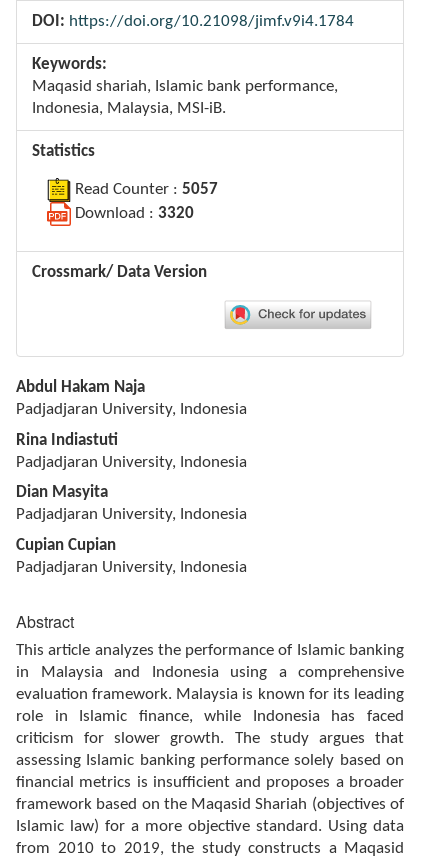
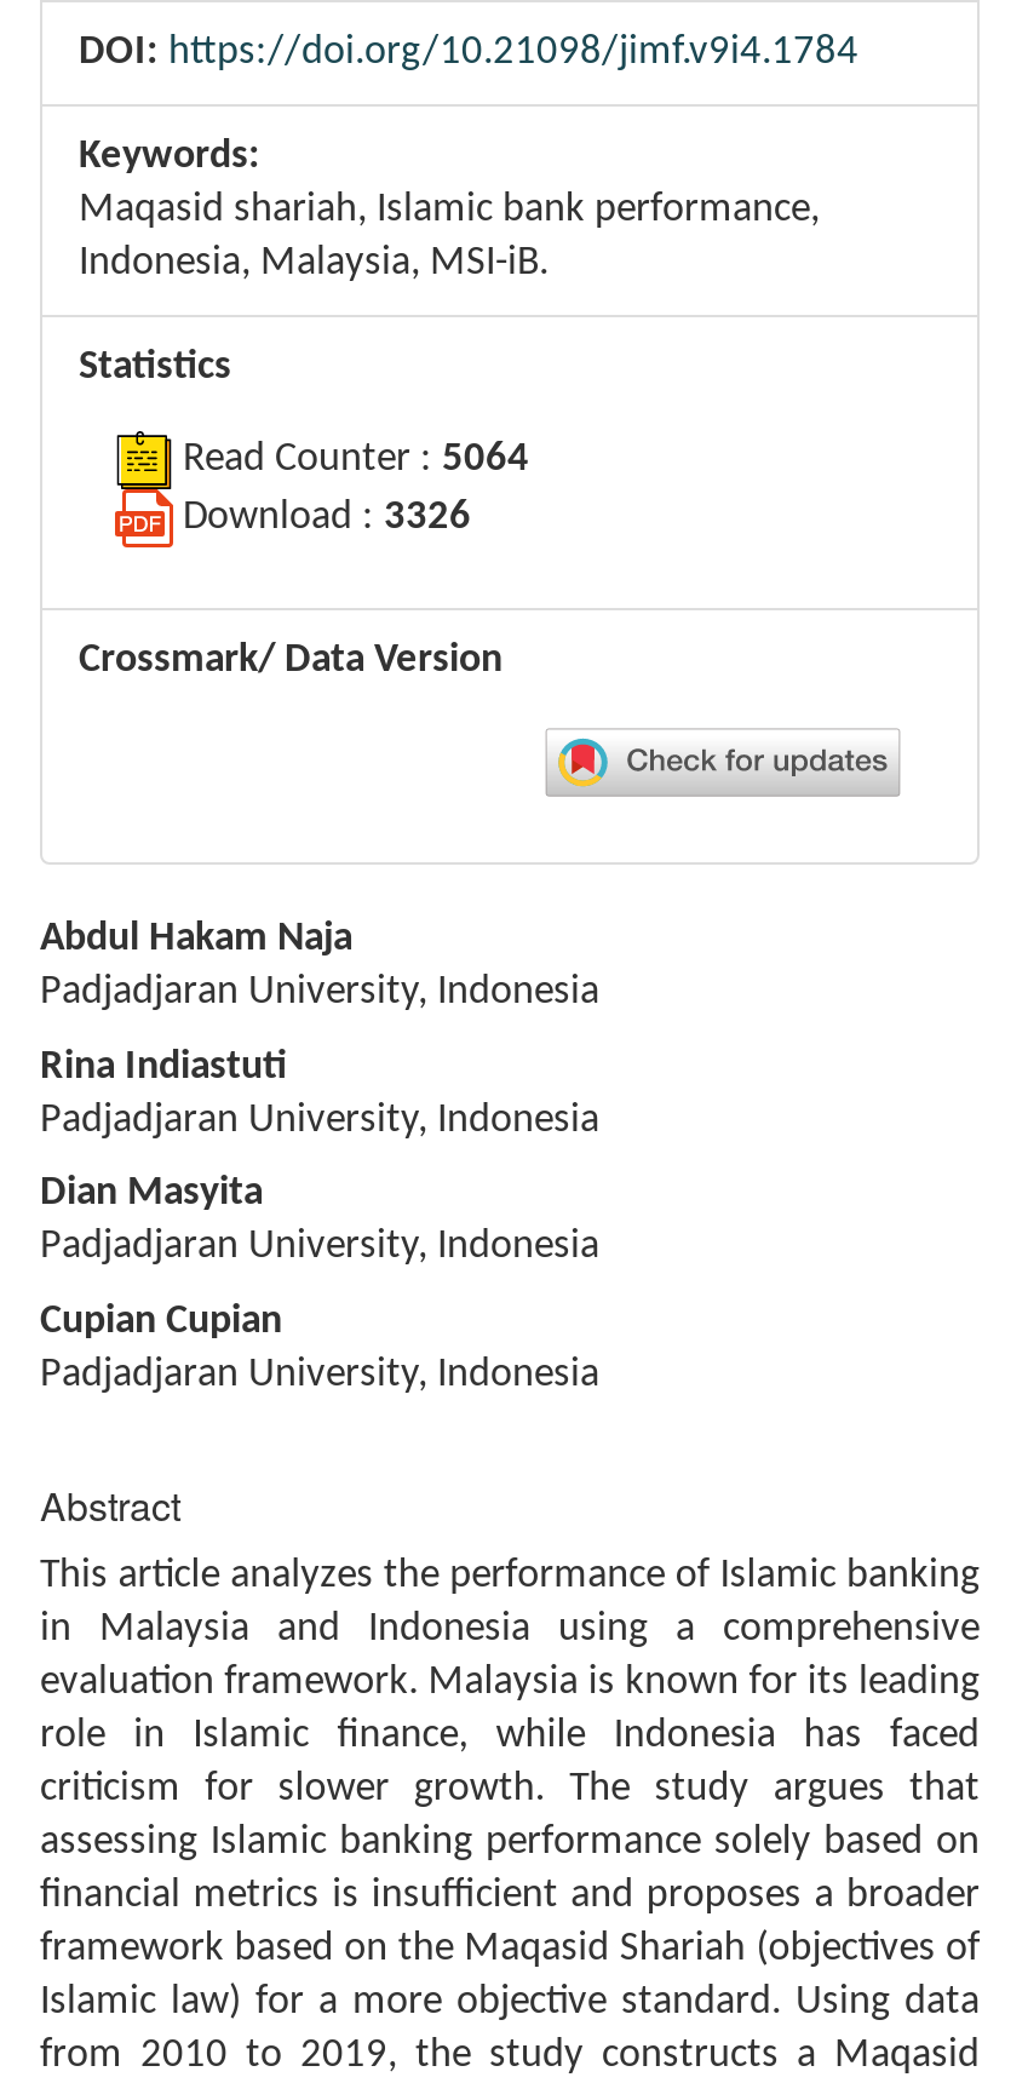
[71,181,218,198] Read Counter : 5057 -> [173,439,529,480] Read Counter : 5064
[71,205,194,222] Download : 3320 -> [173,497,471,538] Download : 3326

